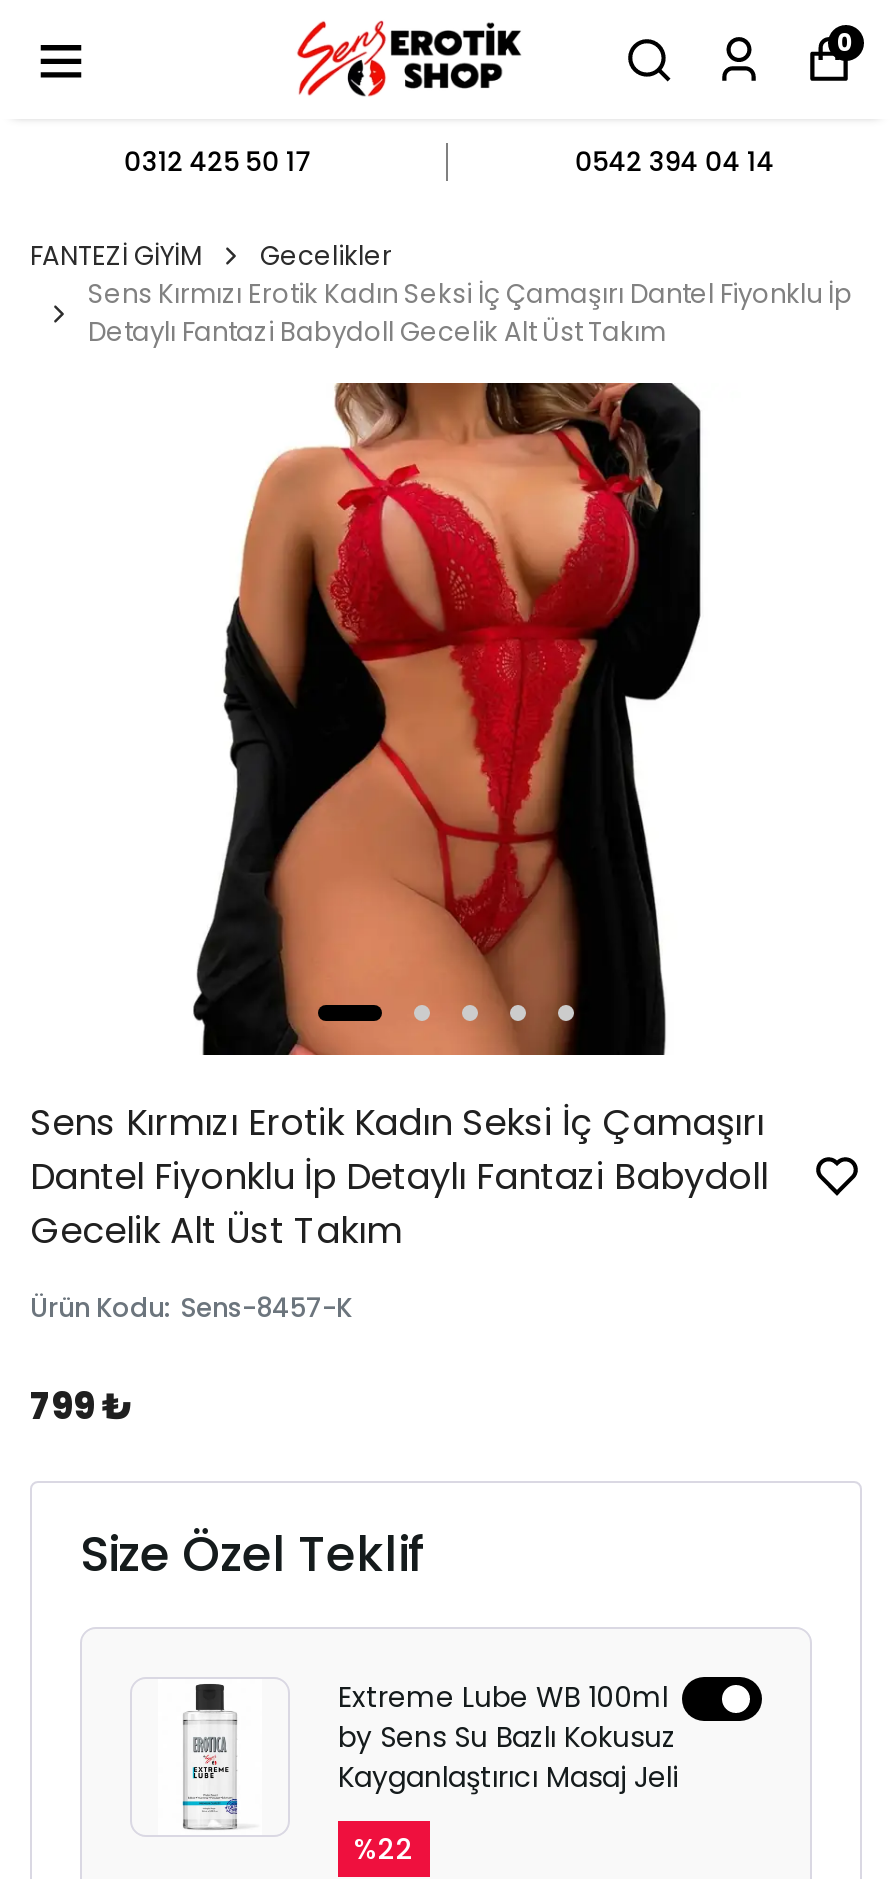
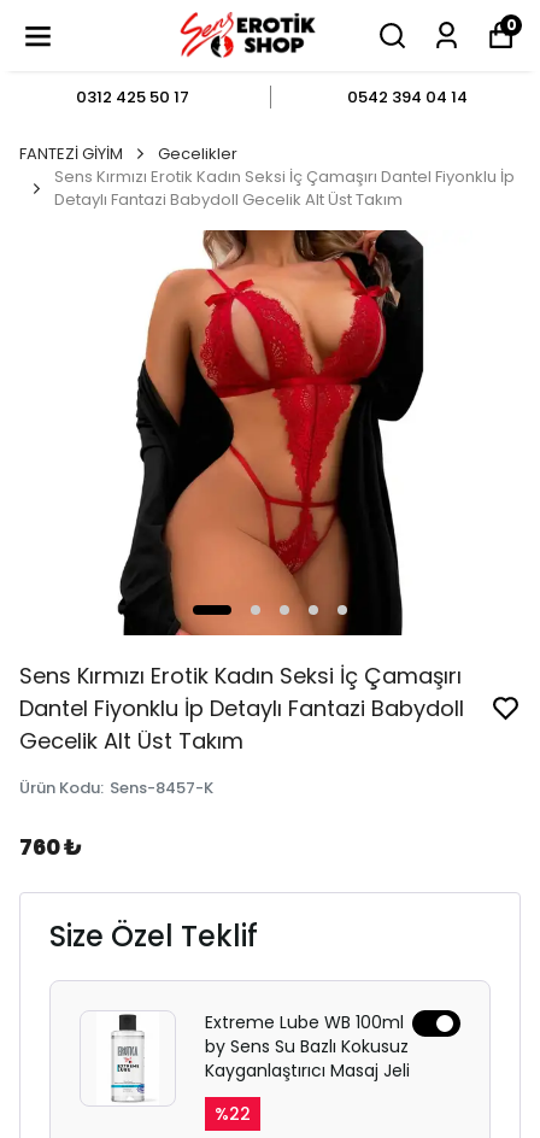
[30,1381,132,1431] 799 ₺ -> [19,832,82,862] 760 ₺

